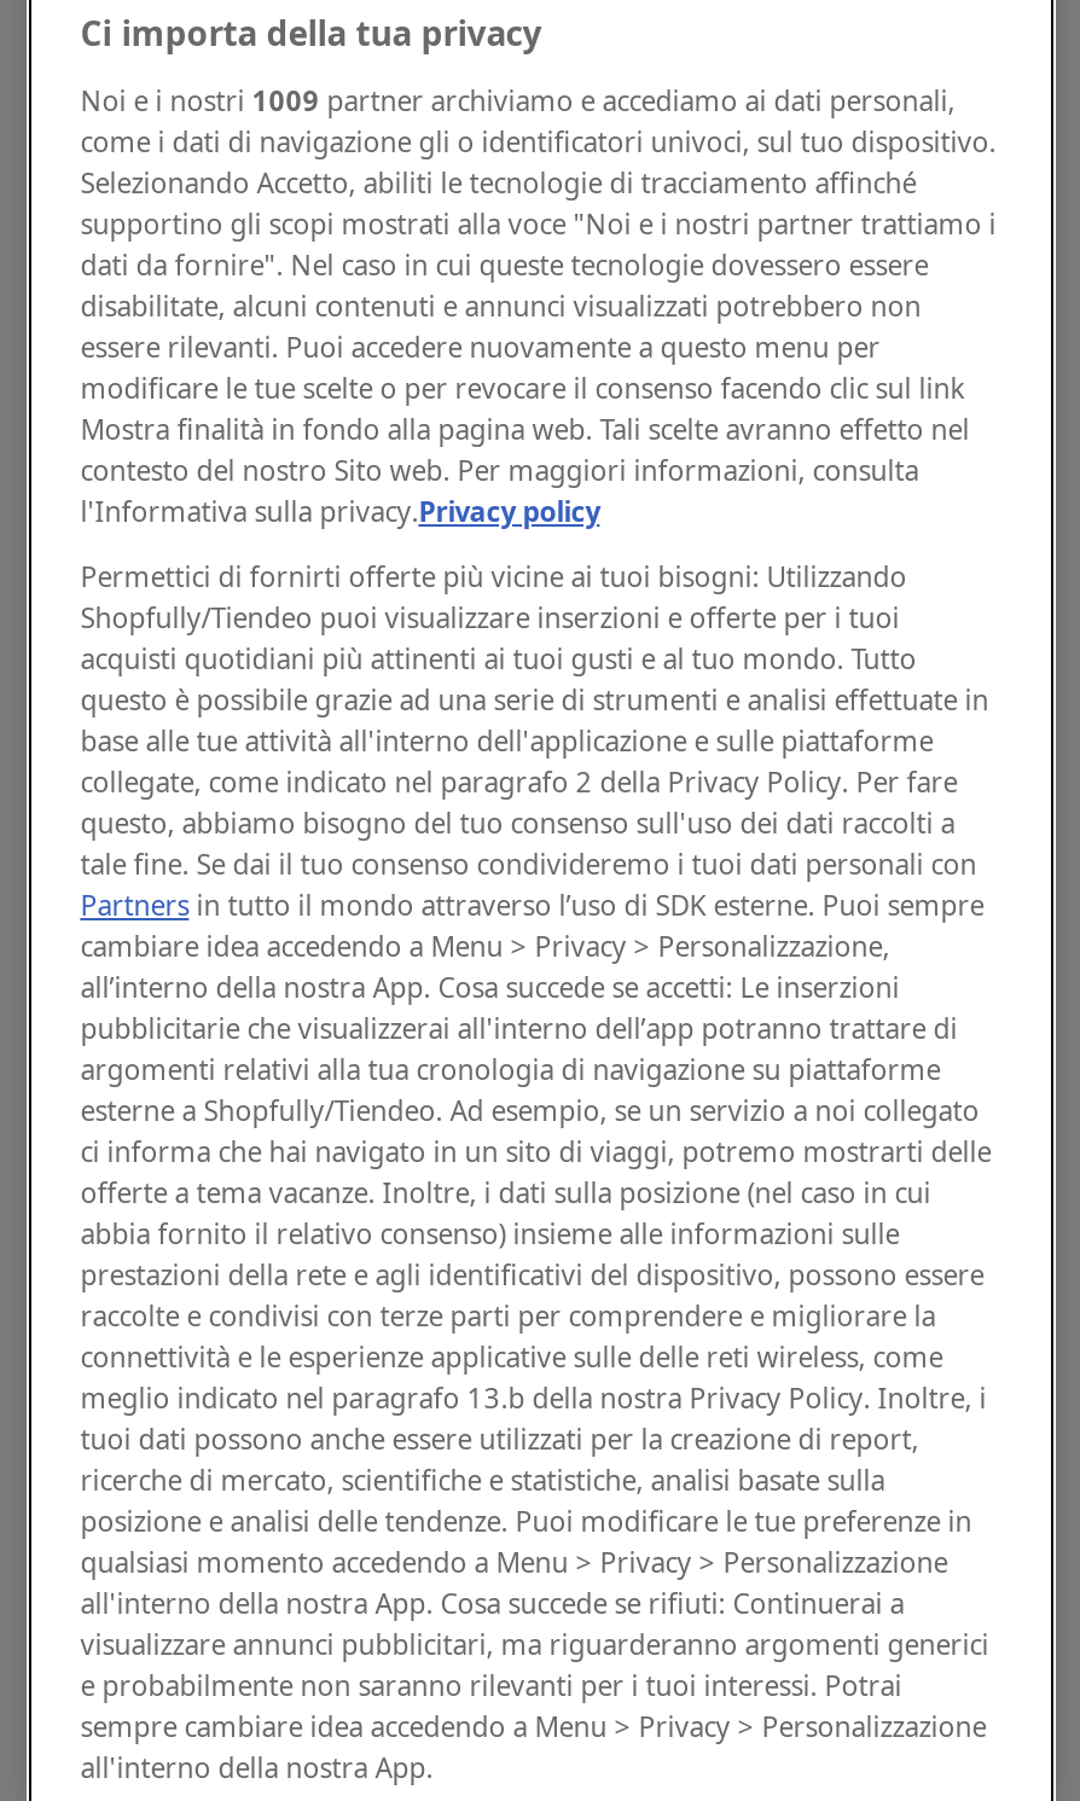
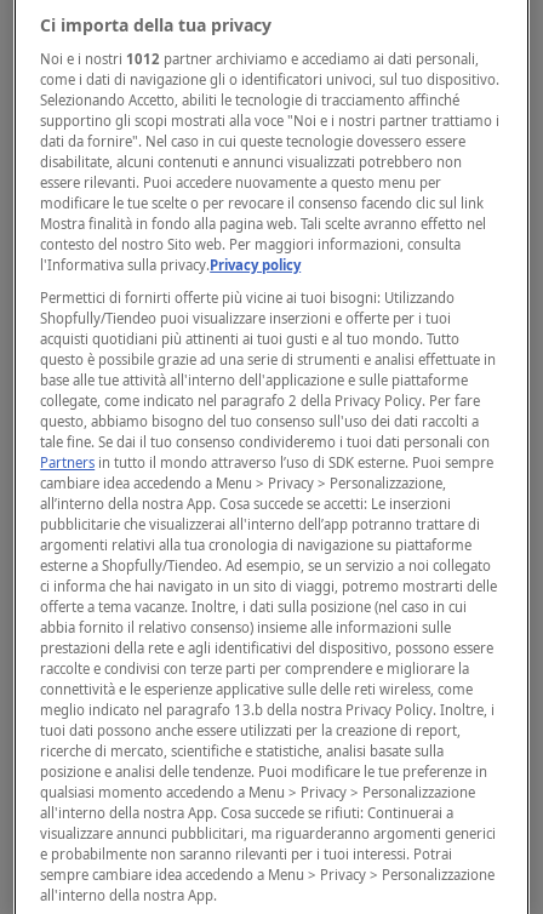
[80,84,955,120] Noi e i nostri 1009 partner archiviamo e accediamo ai dati personali, -> [40,50,479,69] Noi e i nostri 1012 partner archiviamo e accediamo ai dati personali,

